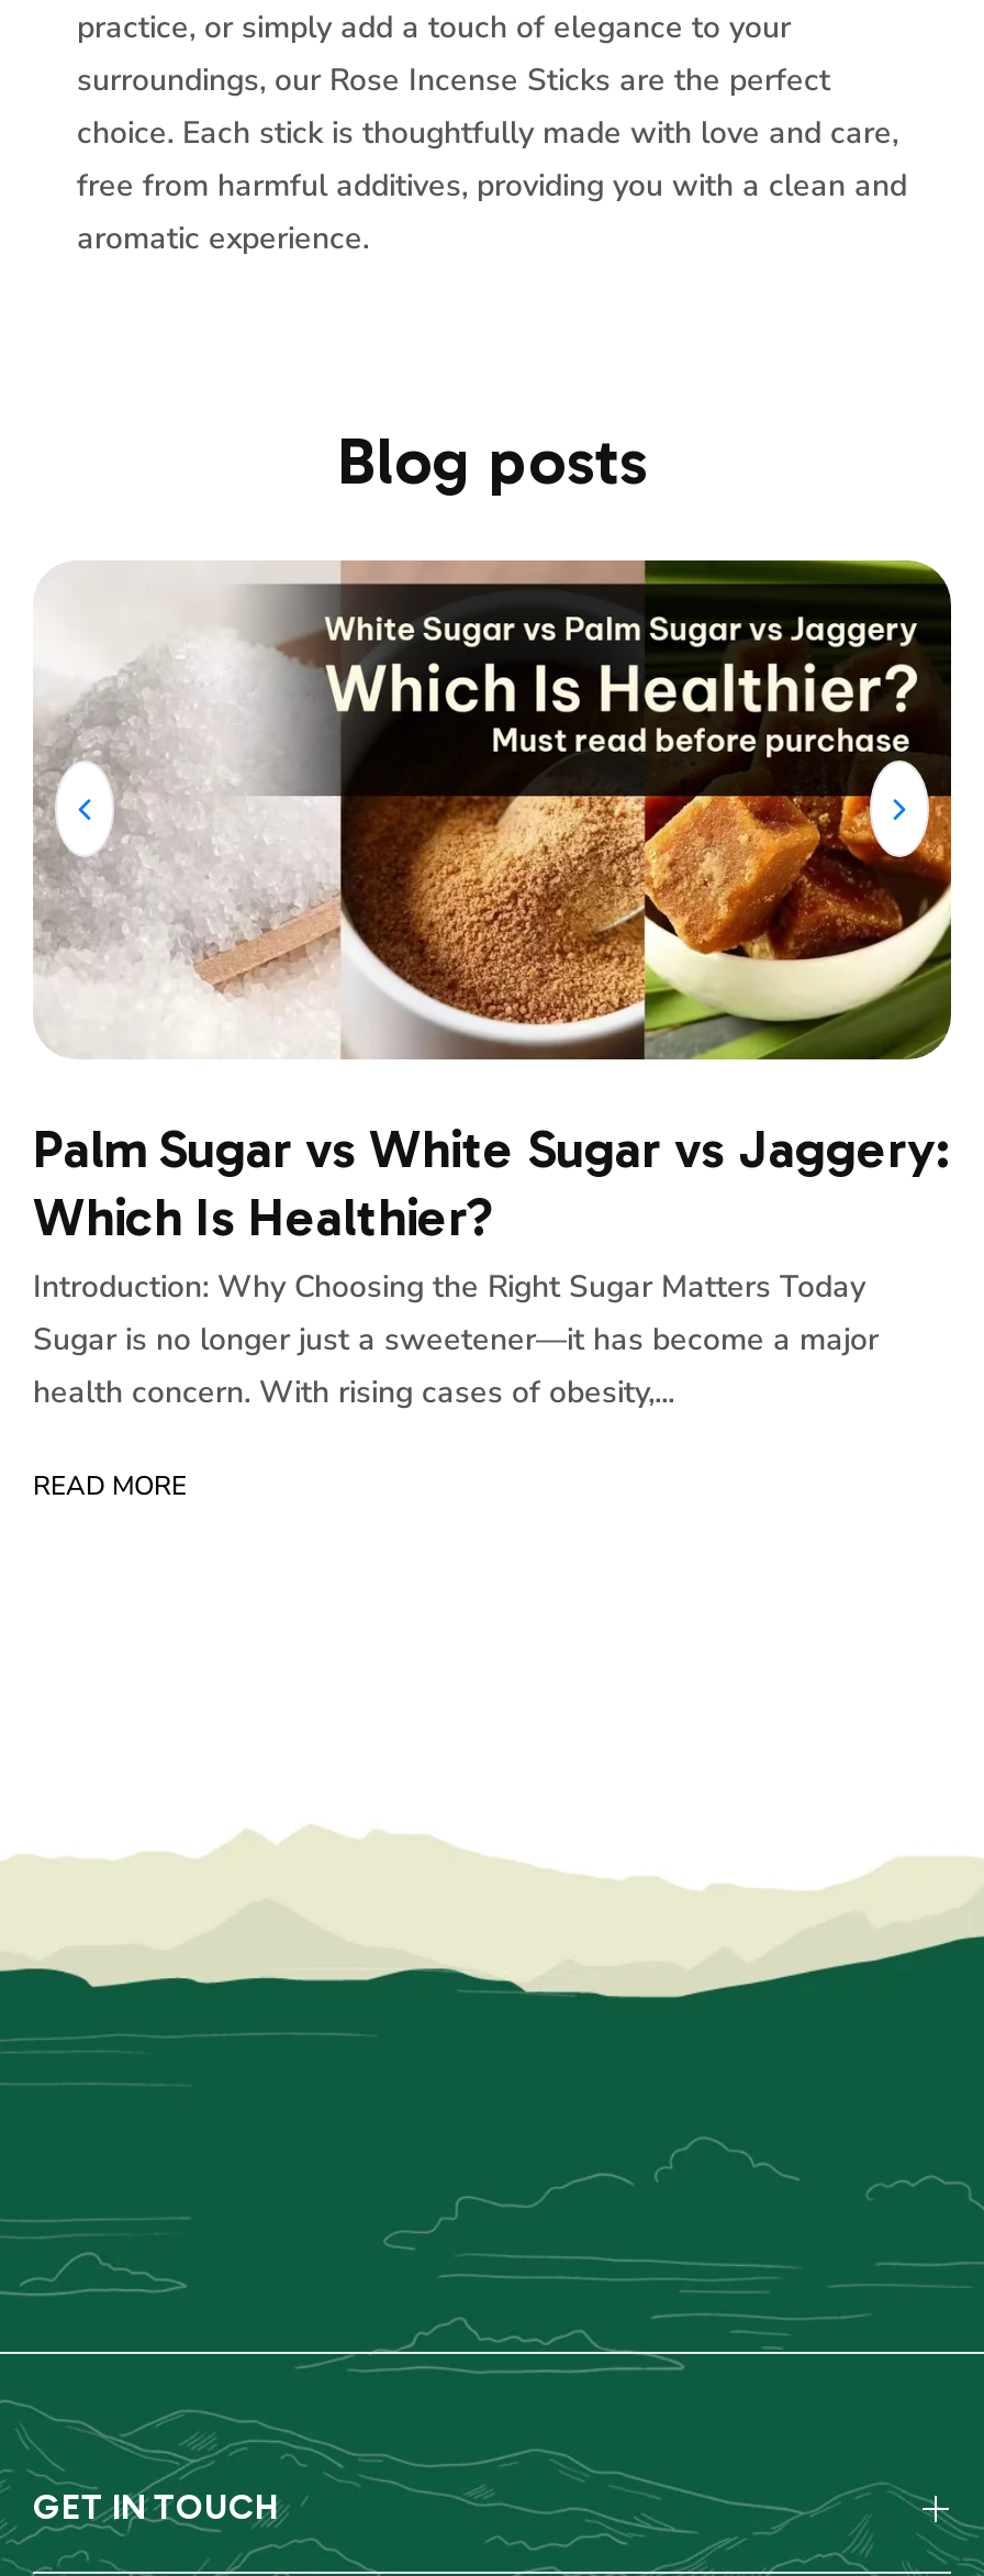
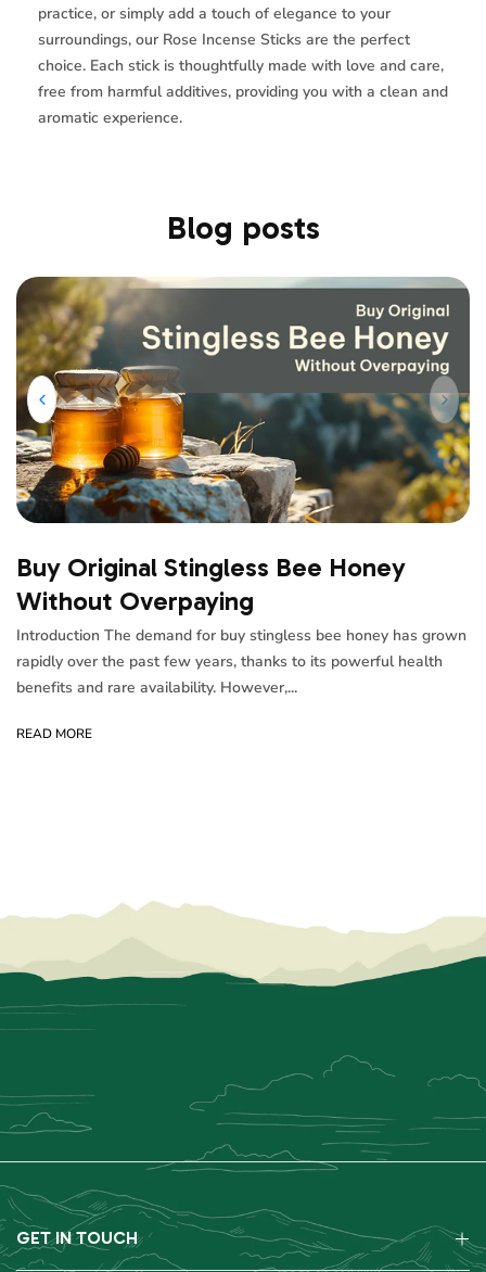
[33,558,953,1412] [image] | Palm Sugar vs White Sugar vs Jaggery: | Which Is Healthier? | Introduction: Why Choosing the Right Sugar Matters Today | Sugar is no longer just a sweetener—it has become a major | health concern. With rising cases of obesity,... -> [15,276,471,697] [image] | Buy Original Stingless Bee Honey | Without Overpaying | Introduction The demand for buy stingless bee honey has grown | rapidly over the past few years, thanks to its powerful health | benefits and rare availability. However,...

